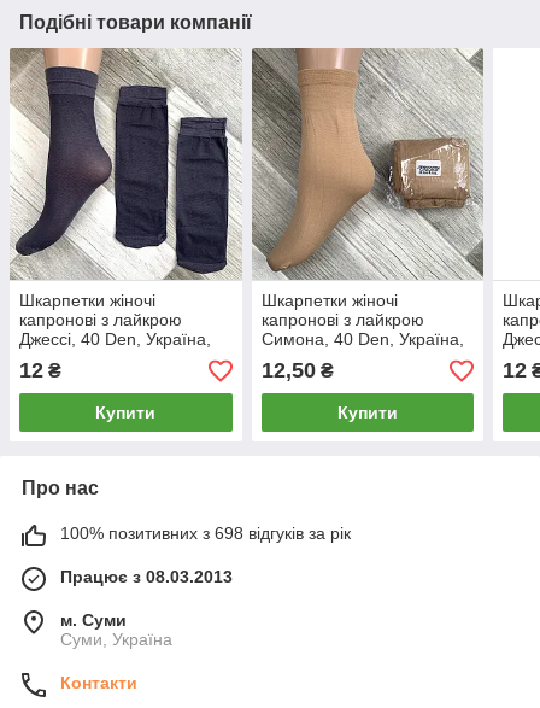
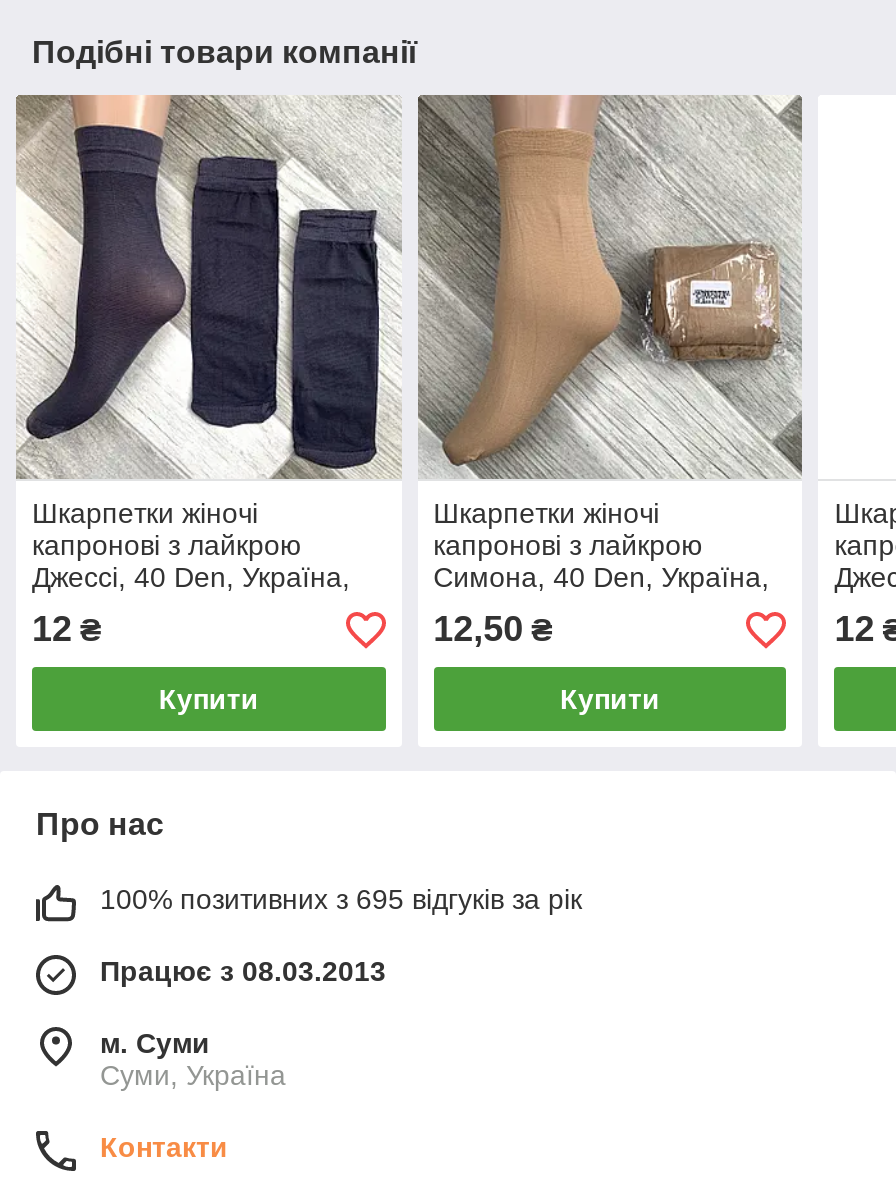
[60,524,351,543] 100% позитивних з 698 відгуків за рік -> [100,884,582,916] 100% позитивних з 695 відгуків за рік

